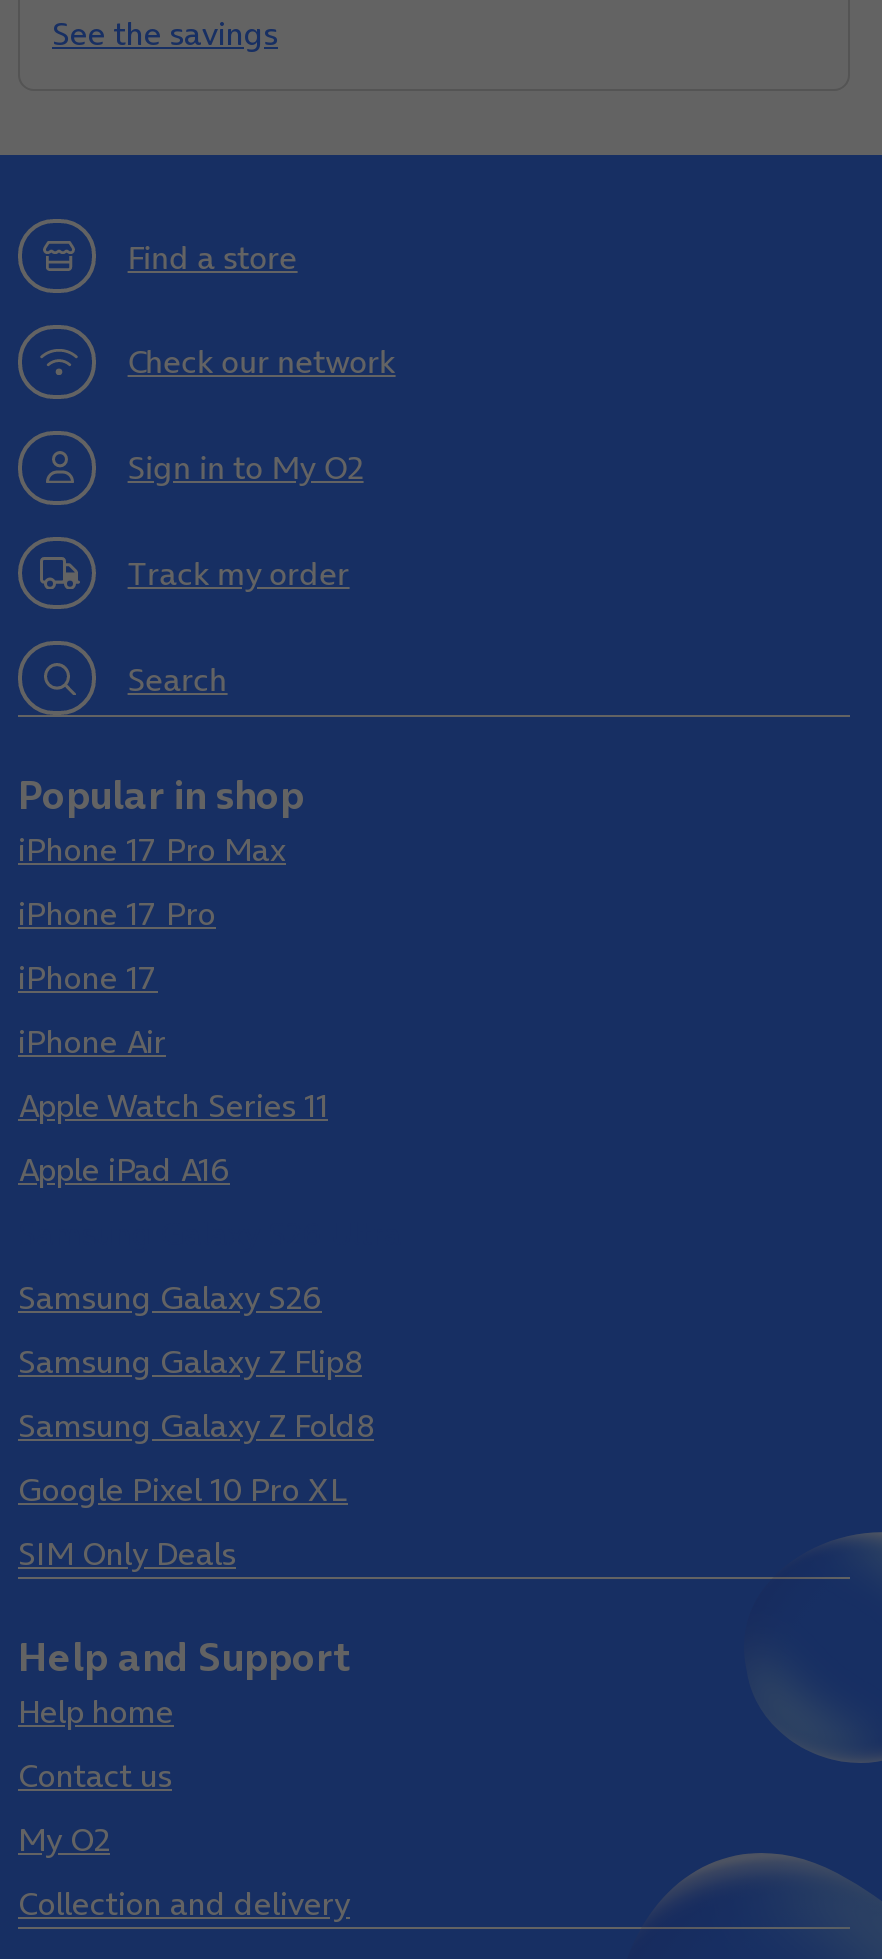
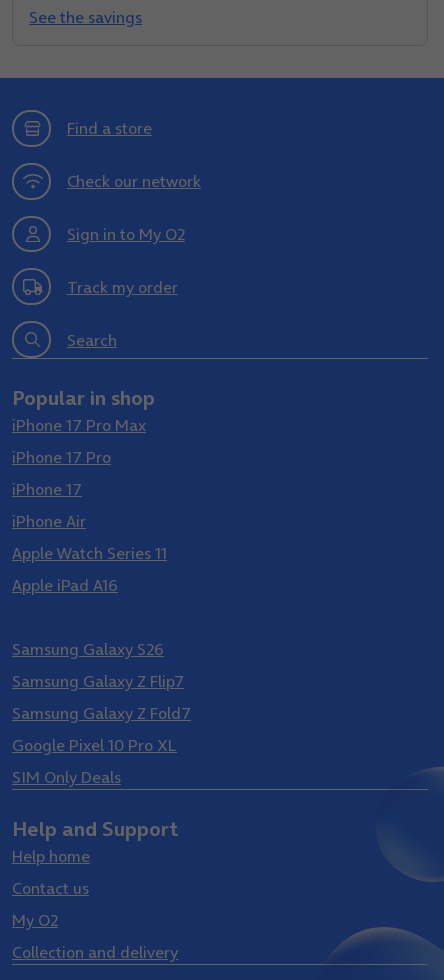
[18,1339,362,1383] Samsung Galaxy Z Flip8 -> [12,670,184,692] Samsung Galaxy Z Flip7
[18,1403,374,1447] Samsung Galaxy Z Fold8 -> [12,702,191,724] Samsung Galaxy Z Fold7

